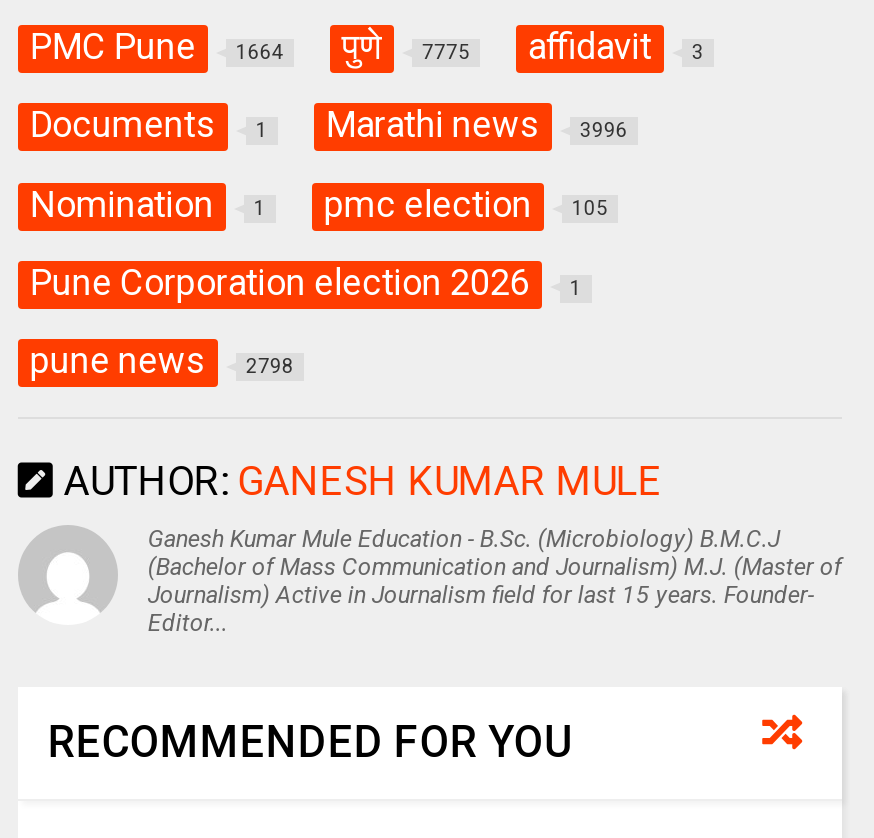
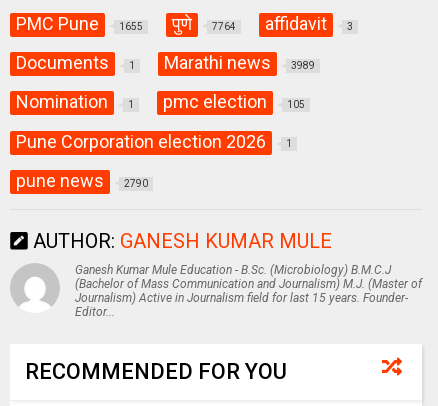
[30,25,284,67] PMC Pune 1664 -> [16,13,143,34] PMC Pune 1655
[342,25,470,67] पुणे 7775 -> [172,13,236,34] पुणे 7764
[326,103,628,145] Marathi news 3996 -> [164,52,315,73] Marathi news 3989
[30,339,294,381] pune news 2798 -> [16,170,148,191] pune news 2790

